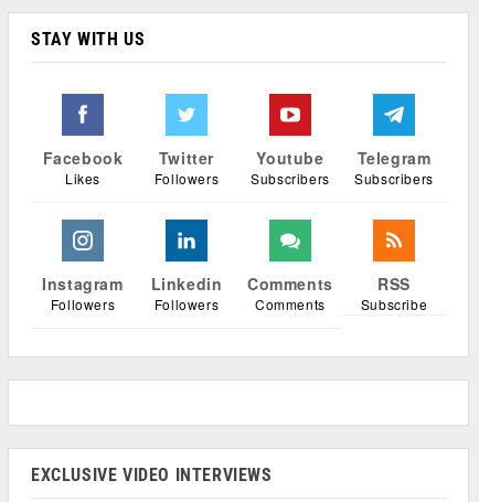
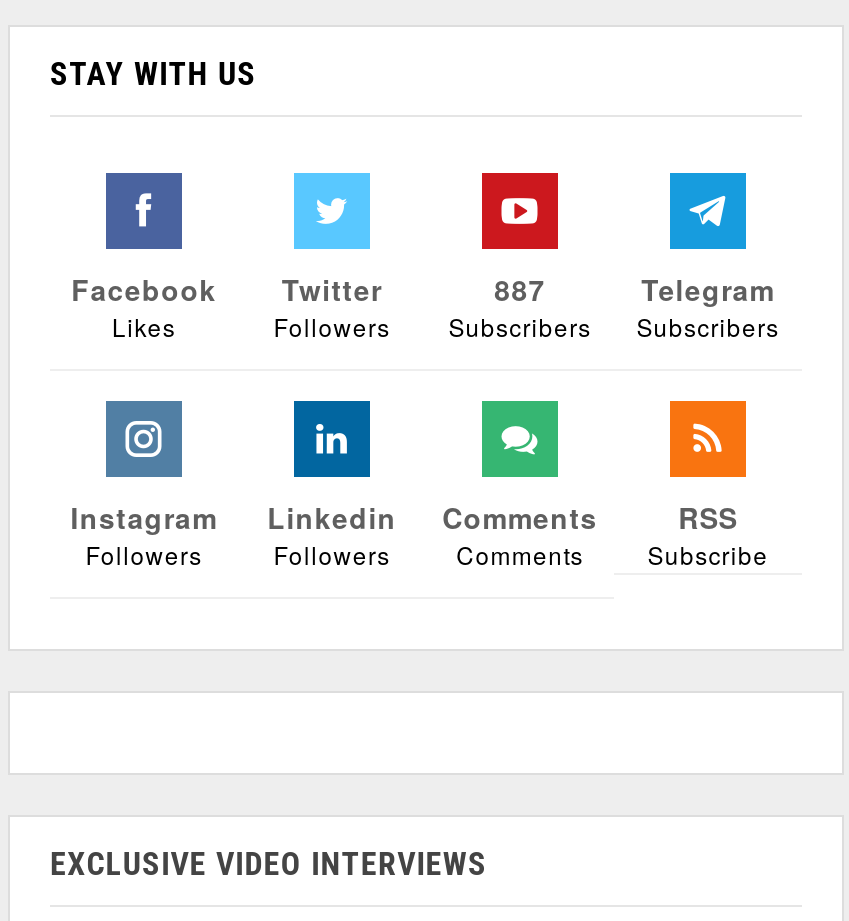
[256,147,324,169] Youtube -> [494,269,546,309] 887

